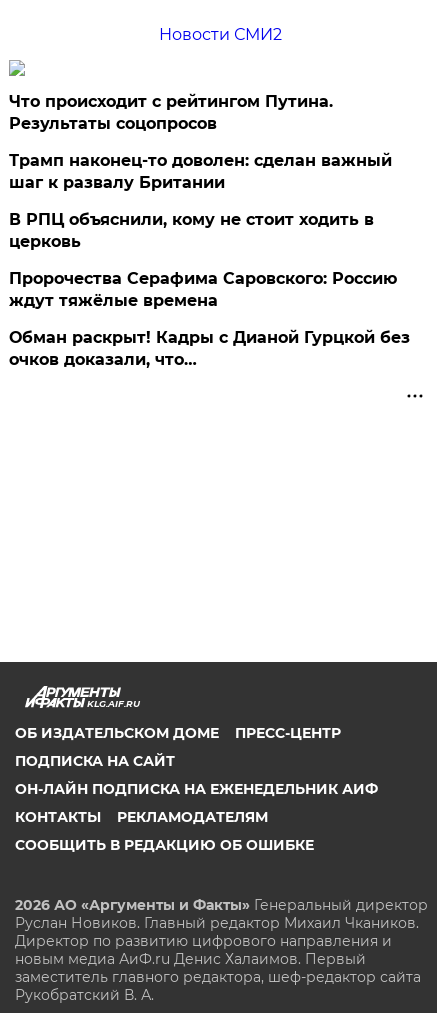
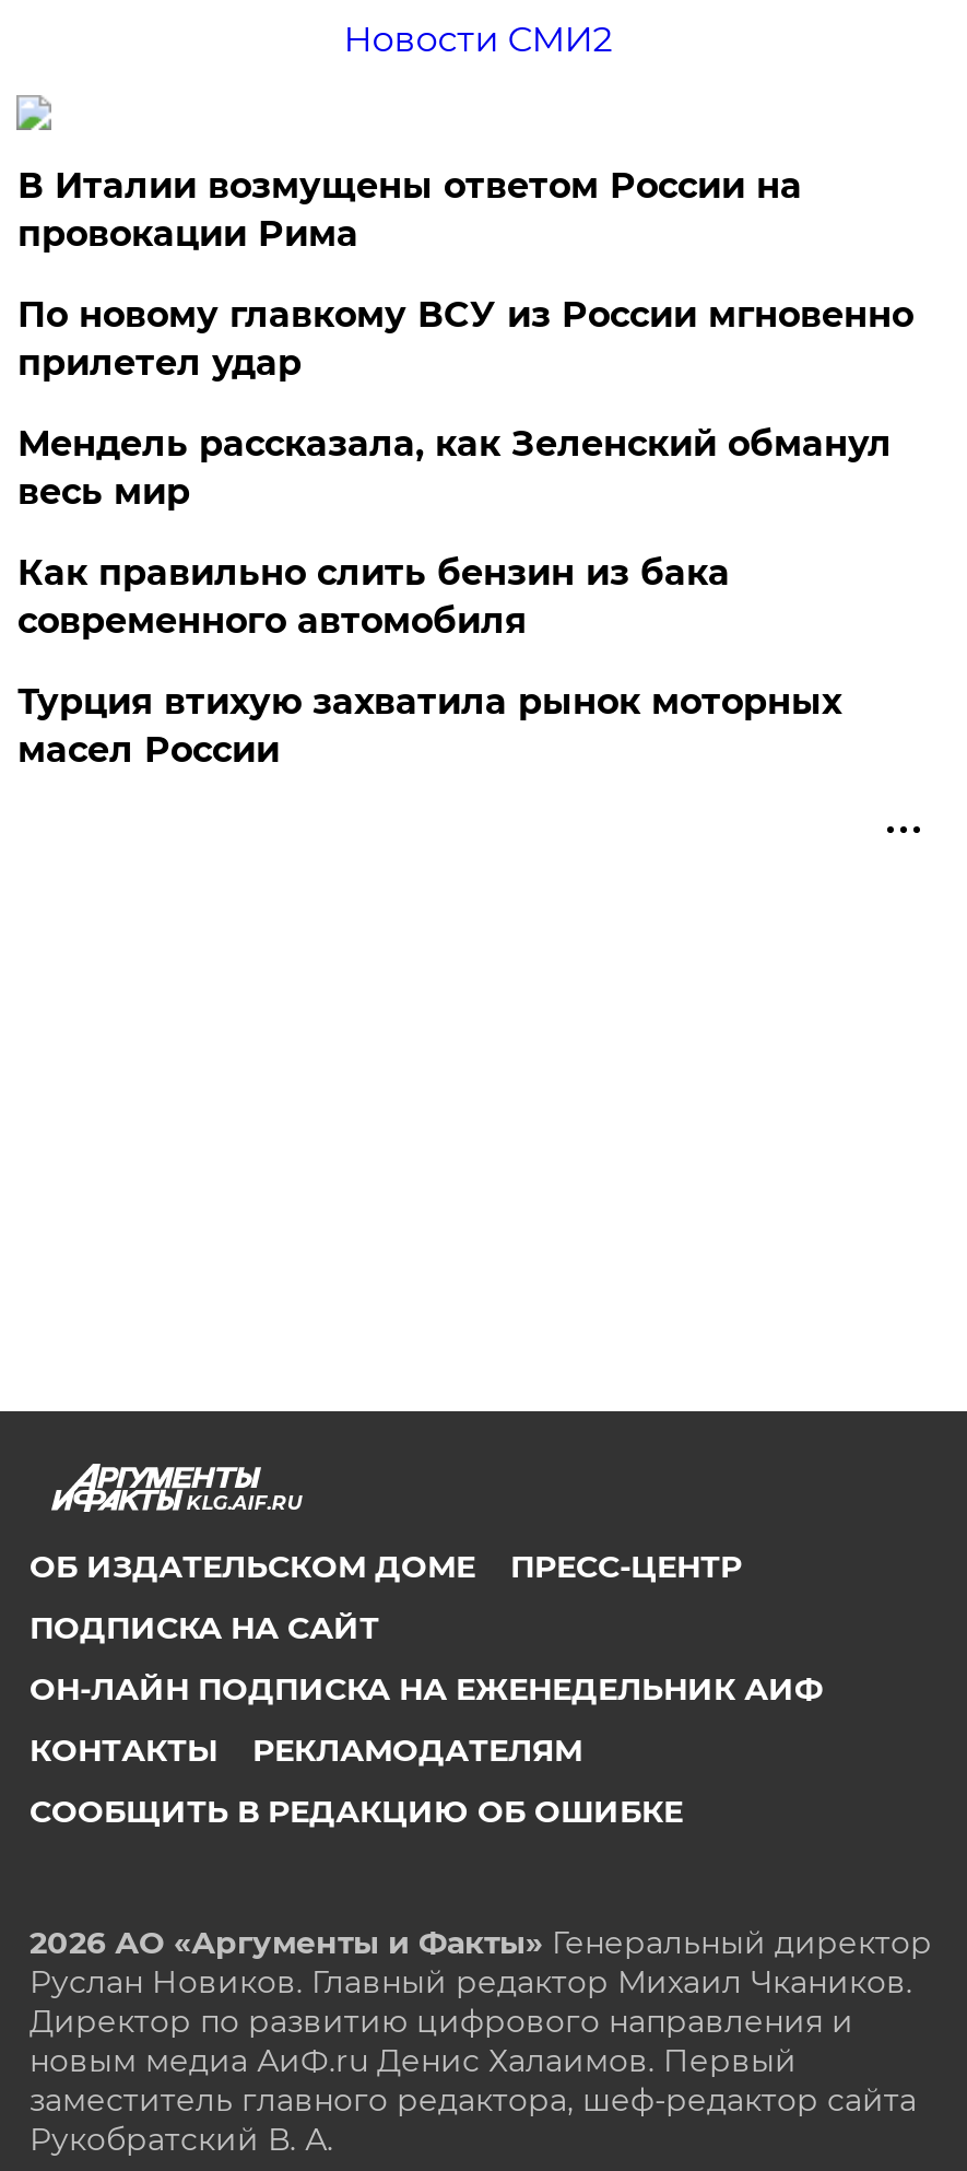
[9,92,333,133] Что происходит с рейтингом Путина. | Результаты соцопросов -> [17,165,802,254] В Италии возмущены ответом России на | провокации Рима
[9,151,392,192] Трамп наконец-то доволен: сделан важный | шаг к развалу Британии -> [17,294,913,383] По новому главкому ВСУ из России мгновенно | прилетел удар
[9,210,374,251] В РПЦ объяснили, кому не стоит ходить в | церковь -> [17,423,891,512] Мендель рассказала, как Зеленский обманул | весь мир
[9,269,397,310] Пророчества Серафима Саровского: Россию | ждут тяжёлые времена -> [17,552,730,641] Как правильно слить бензин из бака | современного автомобиля
[9,328,410,369] Обман раскрыт! Кадры с Дианой Гурцкой без | очков доказали, что… -> [17,681,841,770] Турция втихую захватила рынок моторных | масел России

